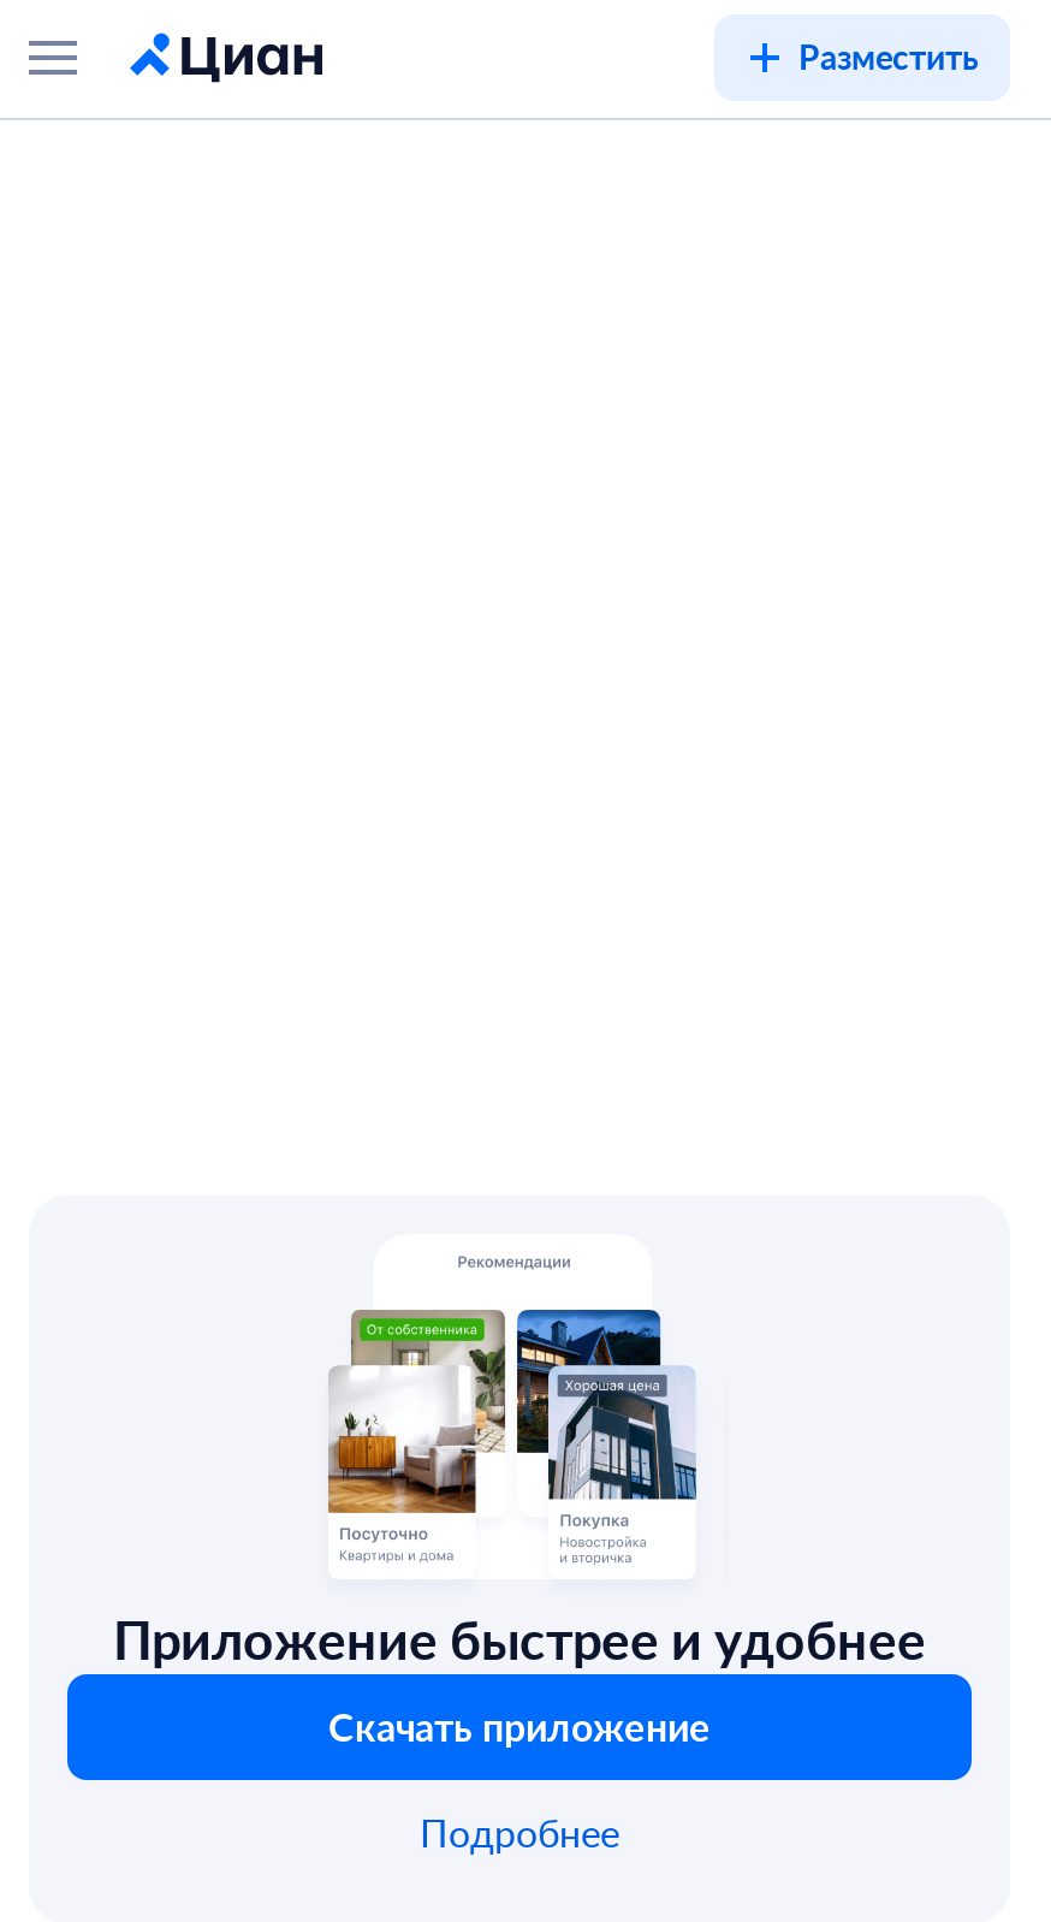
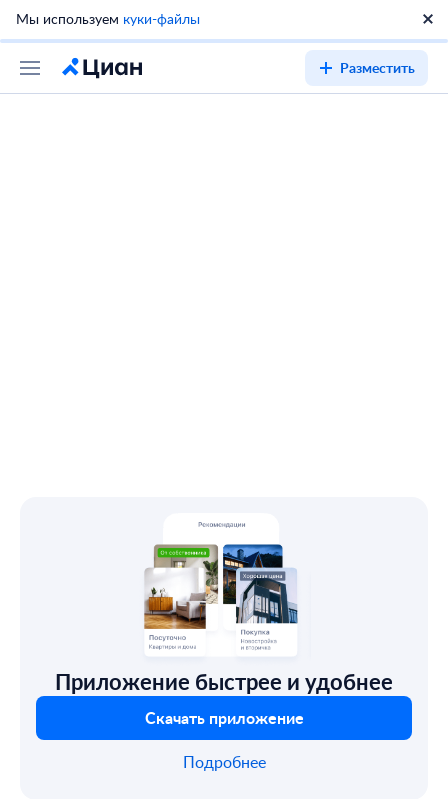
none -> [16,9,200,28] Мы используем куки-файлы
moved [798,34,979,79] -> [340,58,415,77]: Разместить

